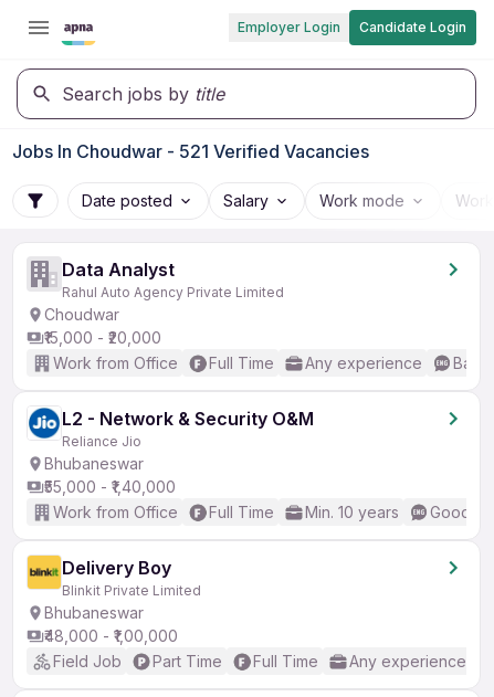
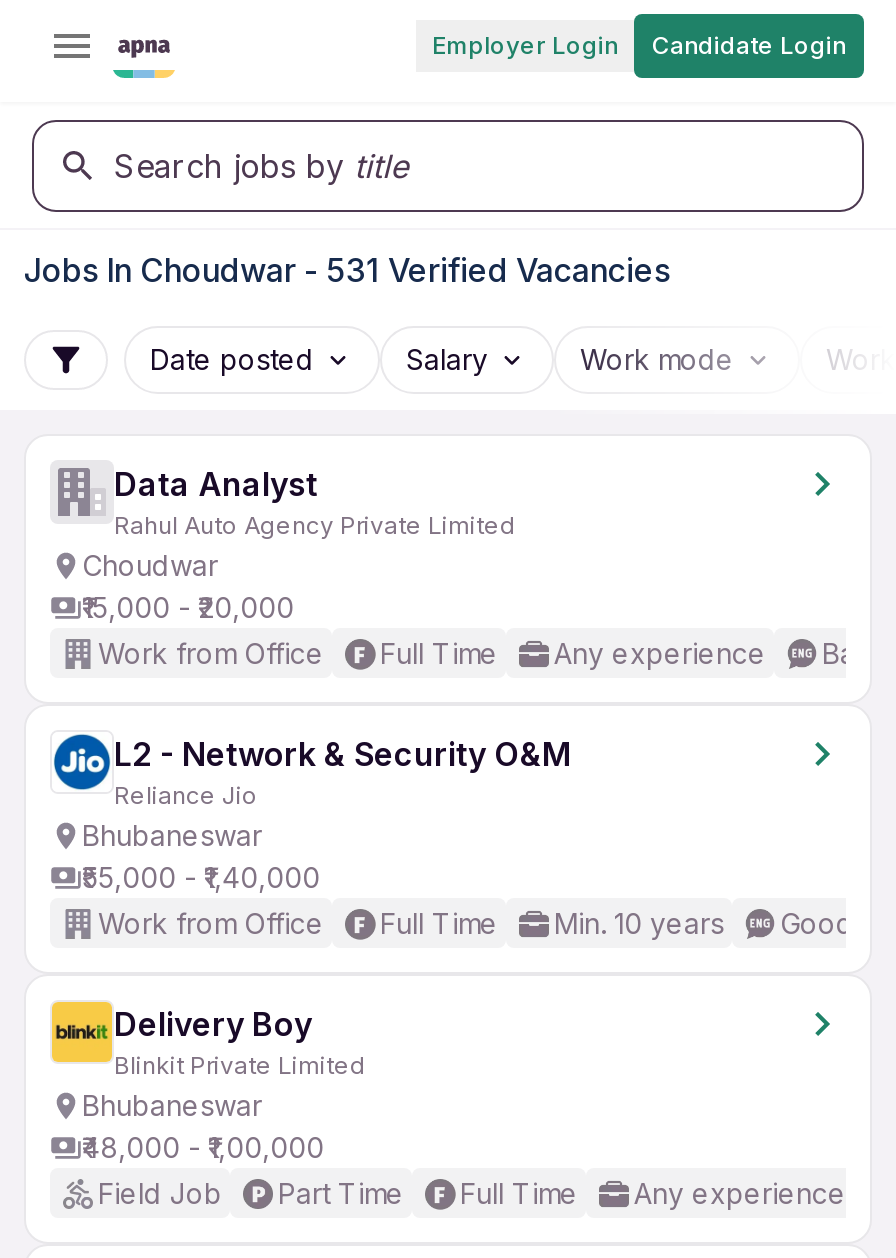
[12,140,369,162] Jobs In Choudwar - 521 Verified Vacancies -> [24,250,670,290] Jobs In Choudwar - 531 Verified Vacancies

